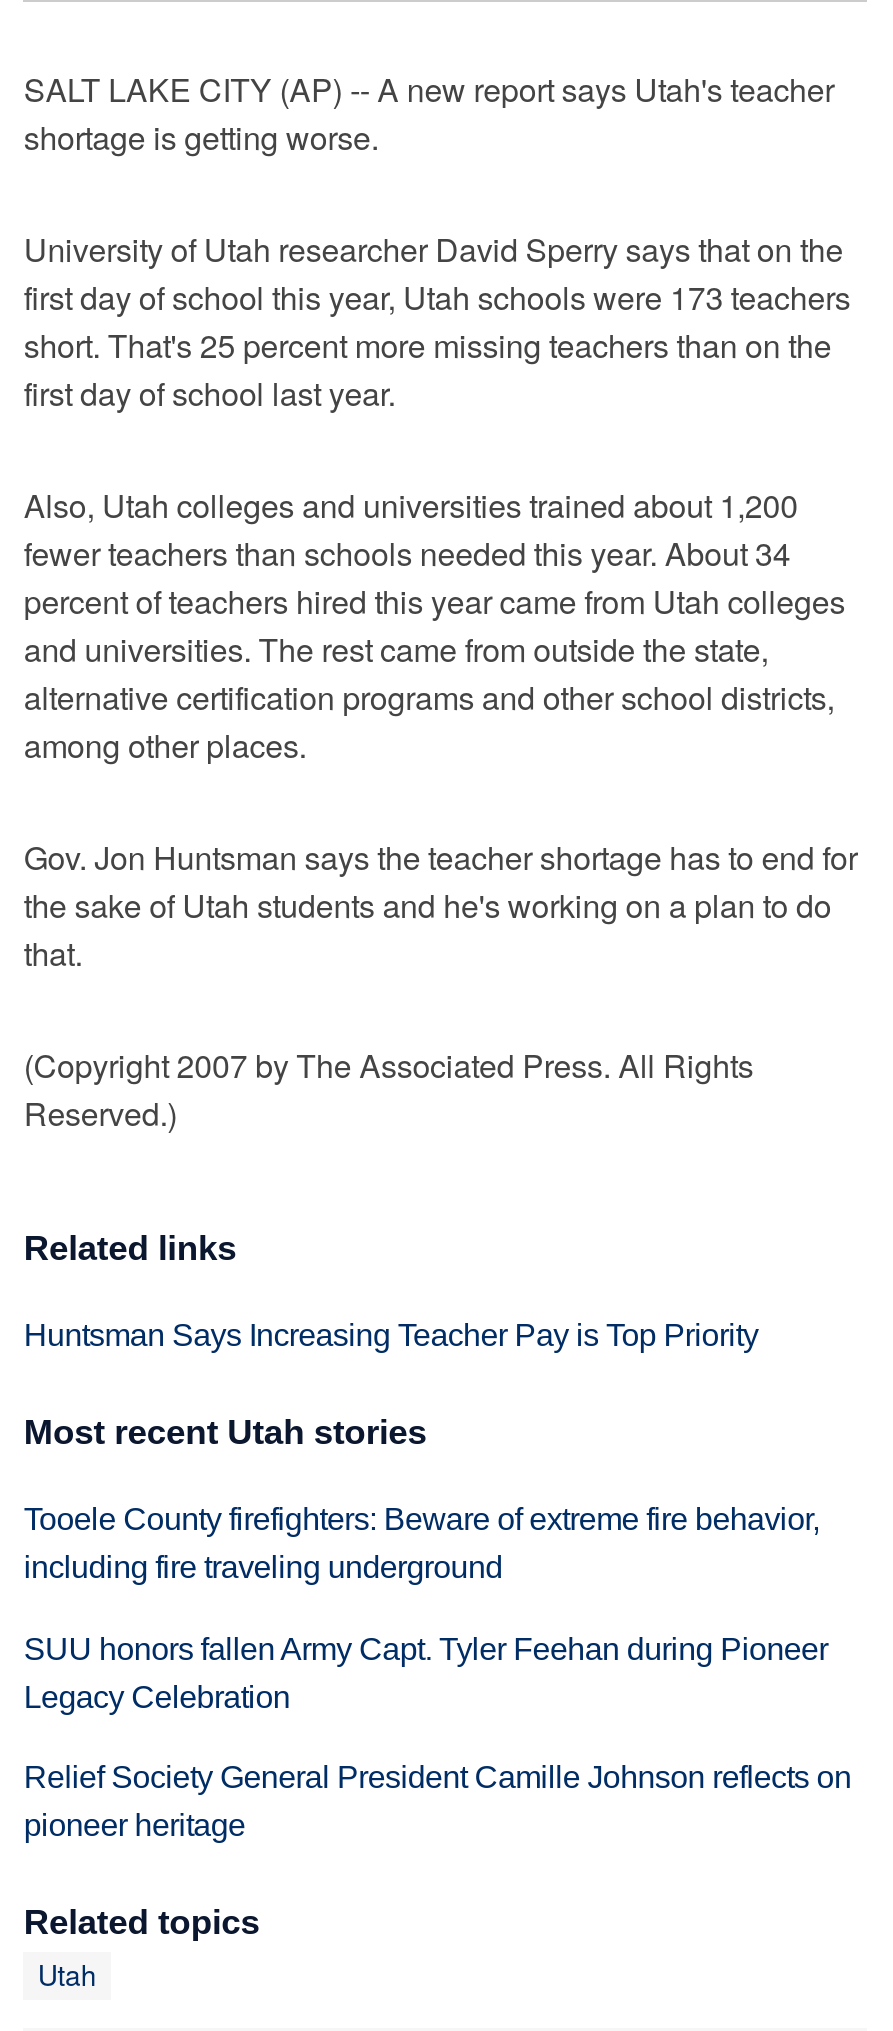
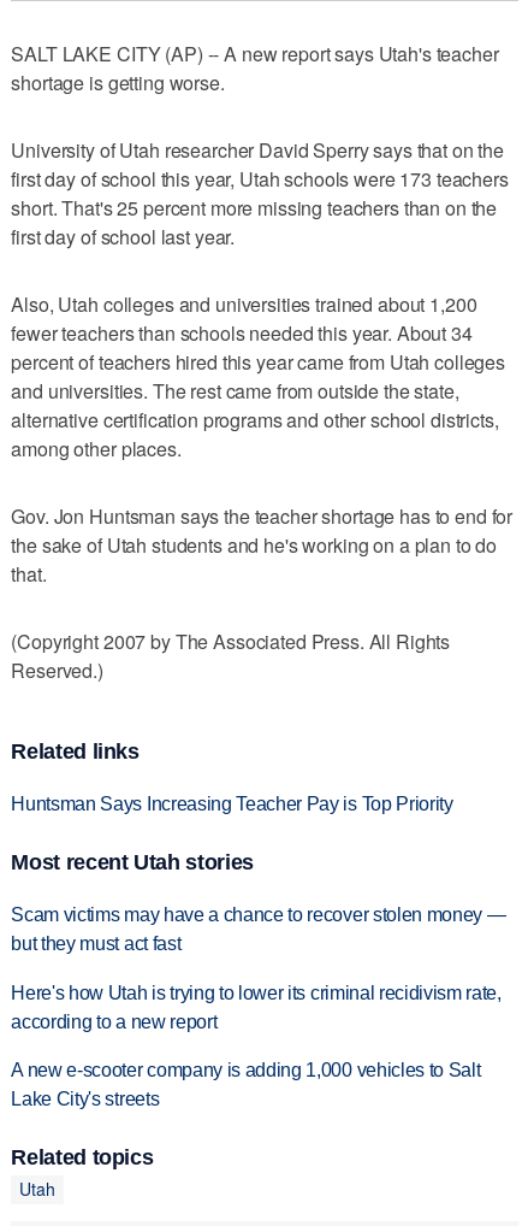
[24,1502,819,1584] Tooele County firefighters: Beware of extreme fire behavior, | including fire traveling underground -> [11,904,506,954] Scam victims may have a chance to recover stolen money — | but they must act fast
[24,1631,828,1713] SUU honors fallen Army Capt. Tyler Feehan during Pioneer | Legacy Celebration -> [11,982,501,1032] Here's how Utah is trying to lower its criminal recidivism rate, | according to a new report
[24,1761,851,1843] Relief Society General President Camille Johnson reflects on | pioneer heritage -> [11,1060,480,1110] A new e-scooter company is adding 1,000 vehicles to Salt | Lake City's streets

